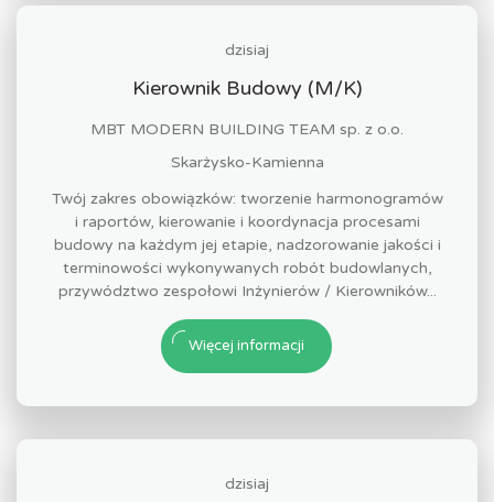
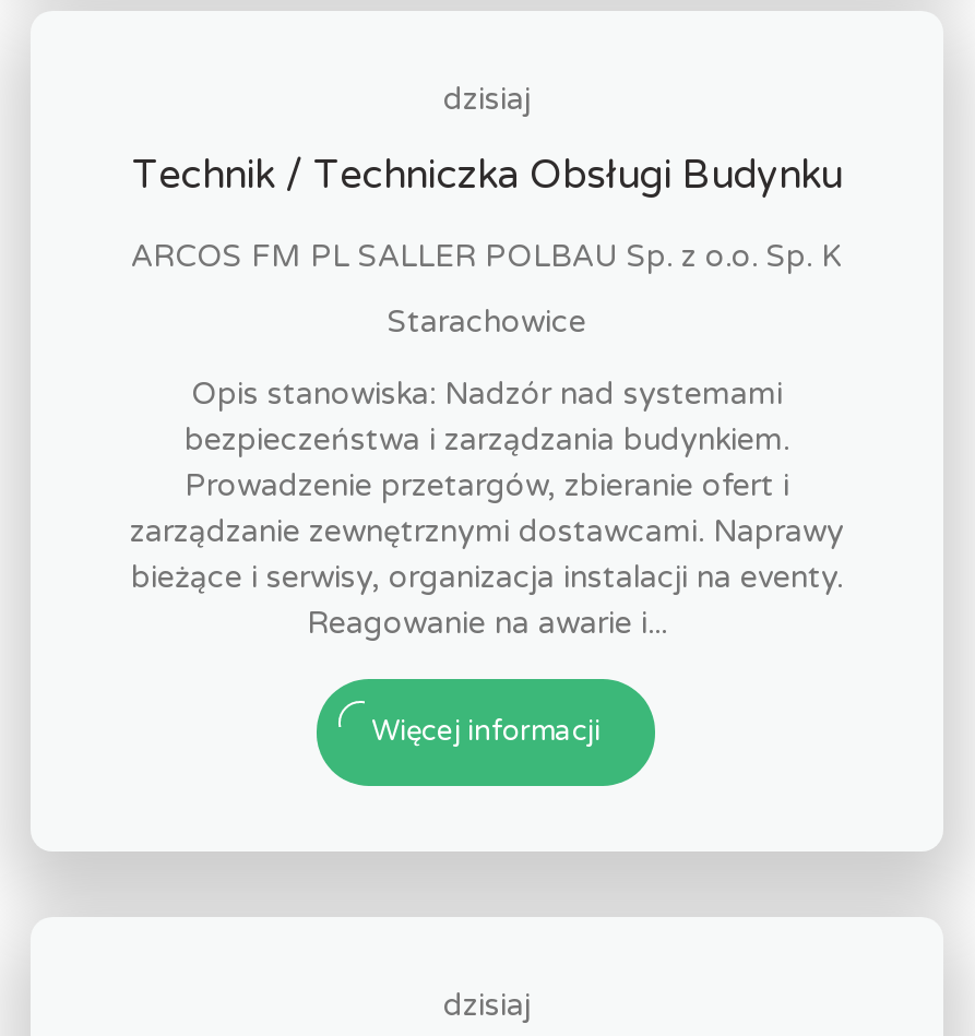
[132,76,362,100] Kierownik Budowy (M/K) -> [132,151,842,199] Technik / Techniczka Obsługi Budynku
[90,120,404,139] MBT MODERN BUILDING TEAM sp. z o.o. -> [131,238,843,275] ARCOS FM PL SALLER POLBAU Sp. z o.o. Sp. K
[170,153,324,172] Skarżysko-Kamienna -> [388,303,586,341] Starachowice
[51,189,443,301] Twój zakres obowiązków: tworzenie harmonogramów | i raportów, kierowanie i koordynacja procesami | budowy na każdym jej etapie, nadzorowanie jakości i | terminowości wykonywanych robót budowlanych, | przywództwo zespołowi Inżynierów / Kierowników... -> [130,376,844,642] Opis stanowiska: Nadzór nad systemami | bezpieczeństwa i zarządzania budynkiem. | Prowadzenie przetargów, zbieranie ofert i | zarządzanie zewnętrznymi dostawcami. Naprawy | bieżące i serwisy, organizacja instalacji na eventy. | Reagowanie na awarie i...

